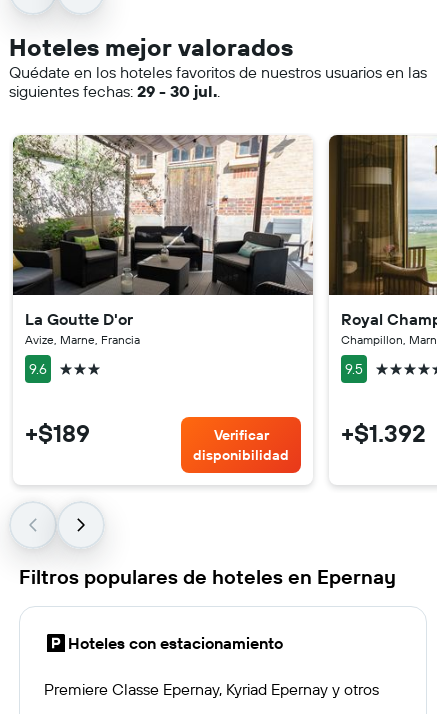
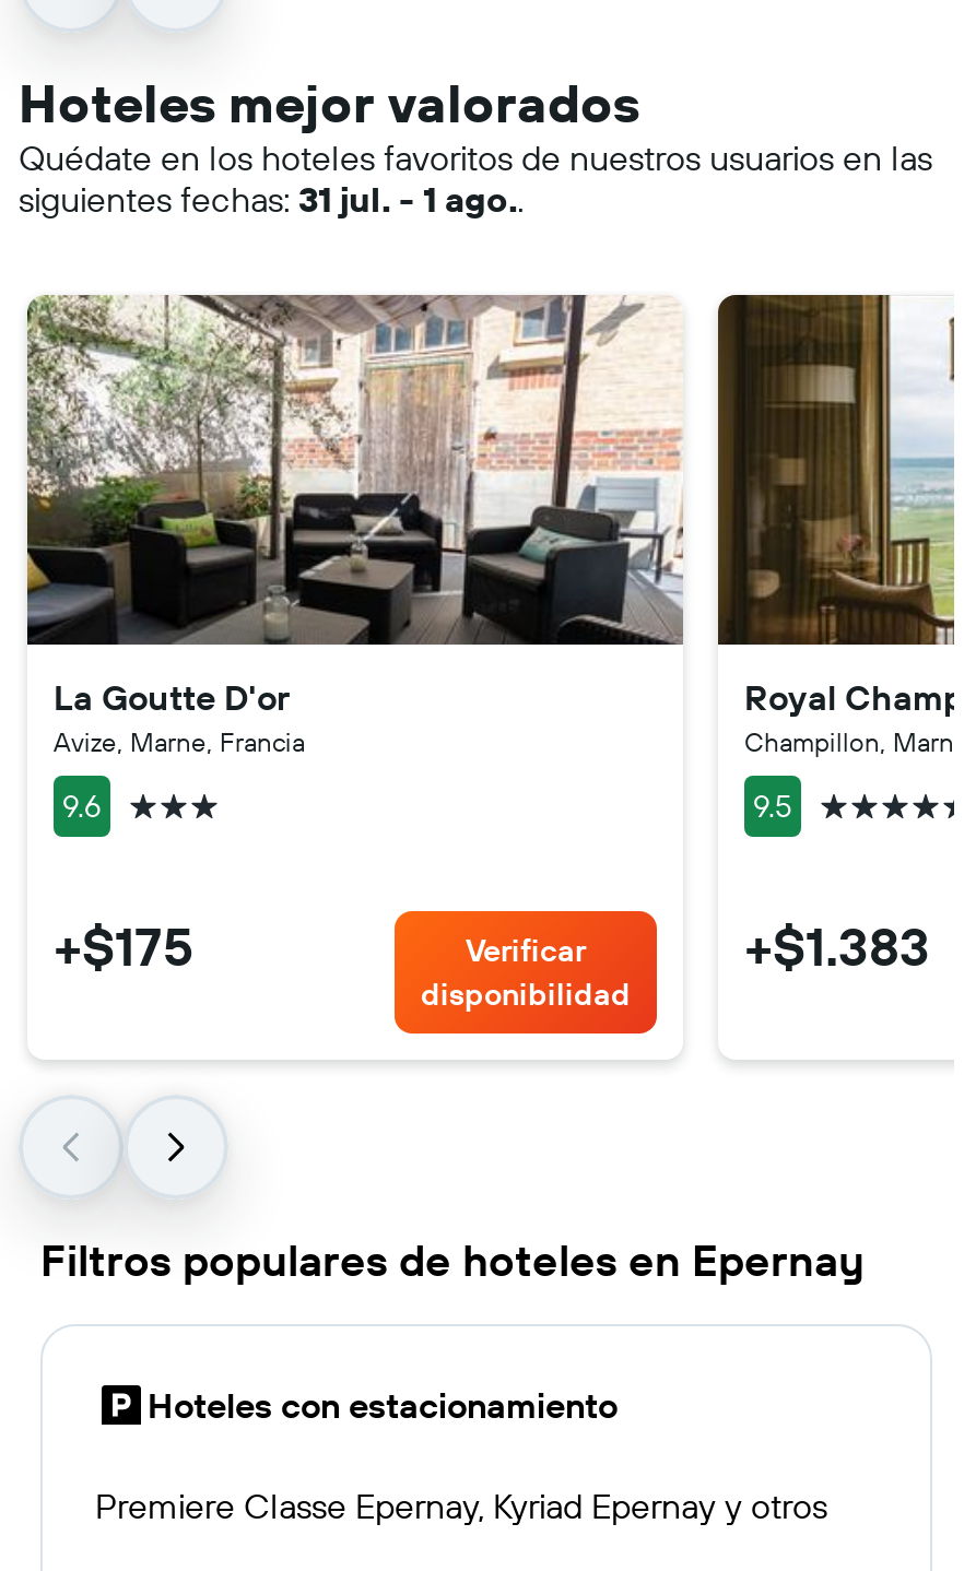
[9,81,220,101] siguientes fechas: 29 - 30 jul.. -> [19,177,524,221] siguientes fechas: 31 jul. - 1 ago..
[25,418,90,448] +$189 -> [54,913,193,979] +$175
[341,418,426,448] +$1.392 -> [744,913,930,979] +$1.383

